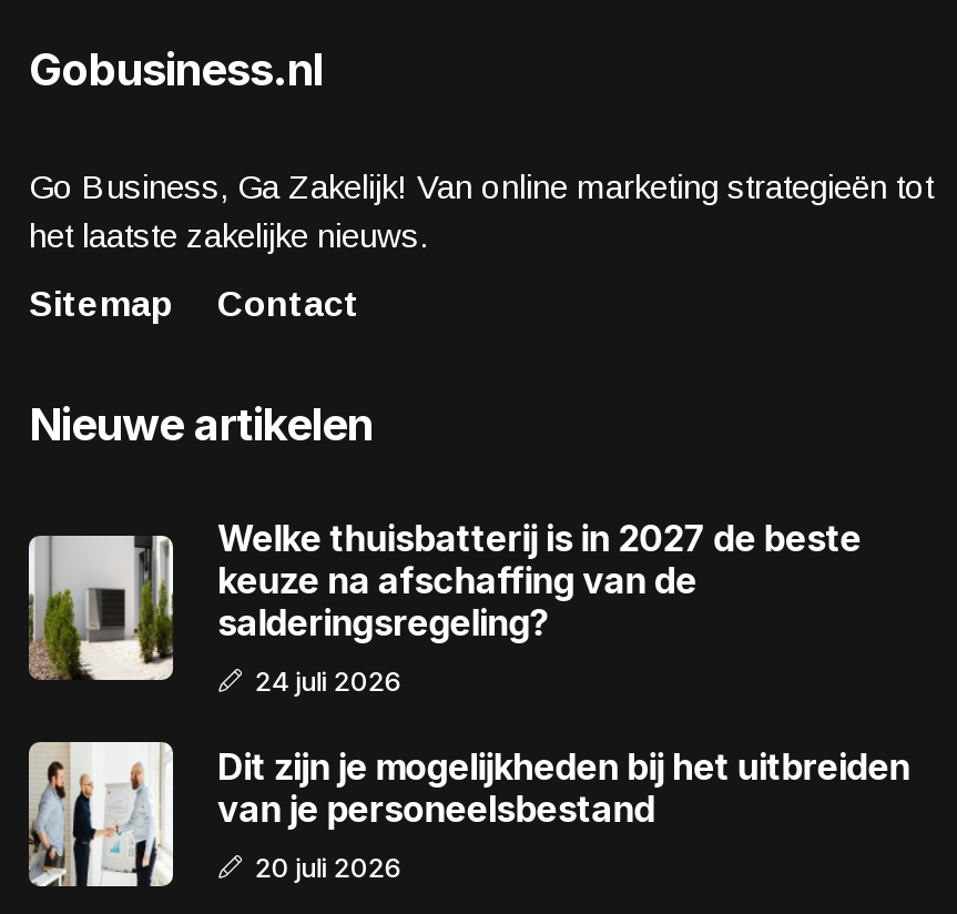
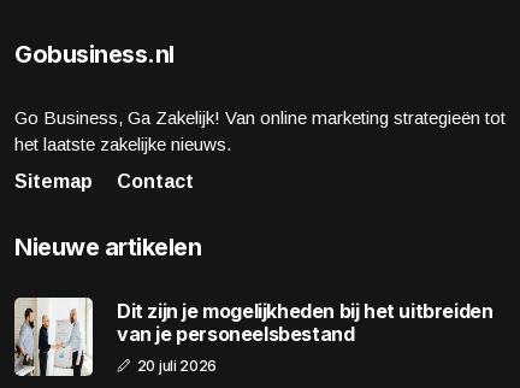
[27,517,861,699] [image] | Welke thuisbatterij is in 2027 de beste | keuze na afschaffing van de | salderingsregeling? | 24 juli 2026 -> none

